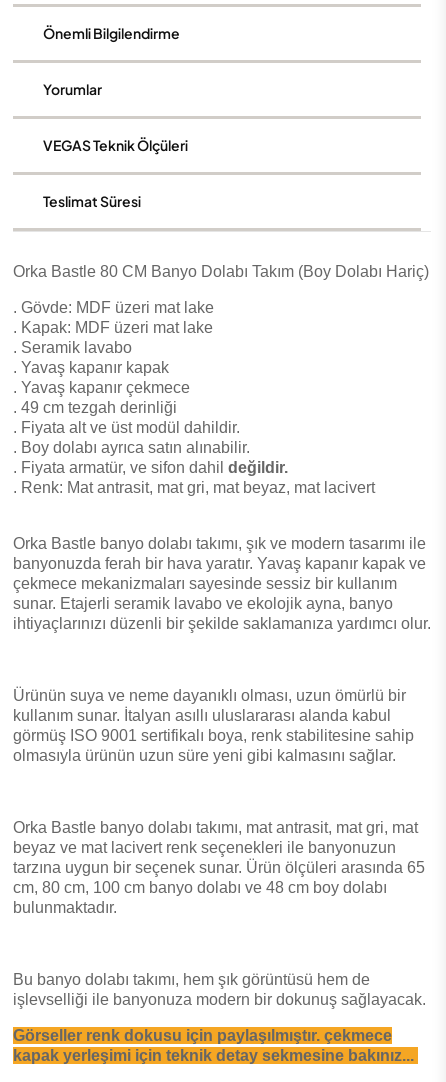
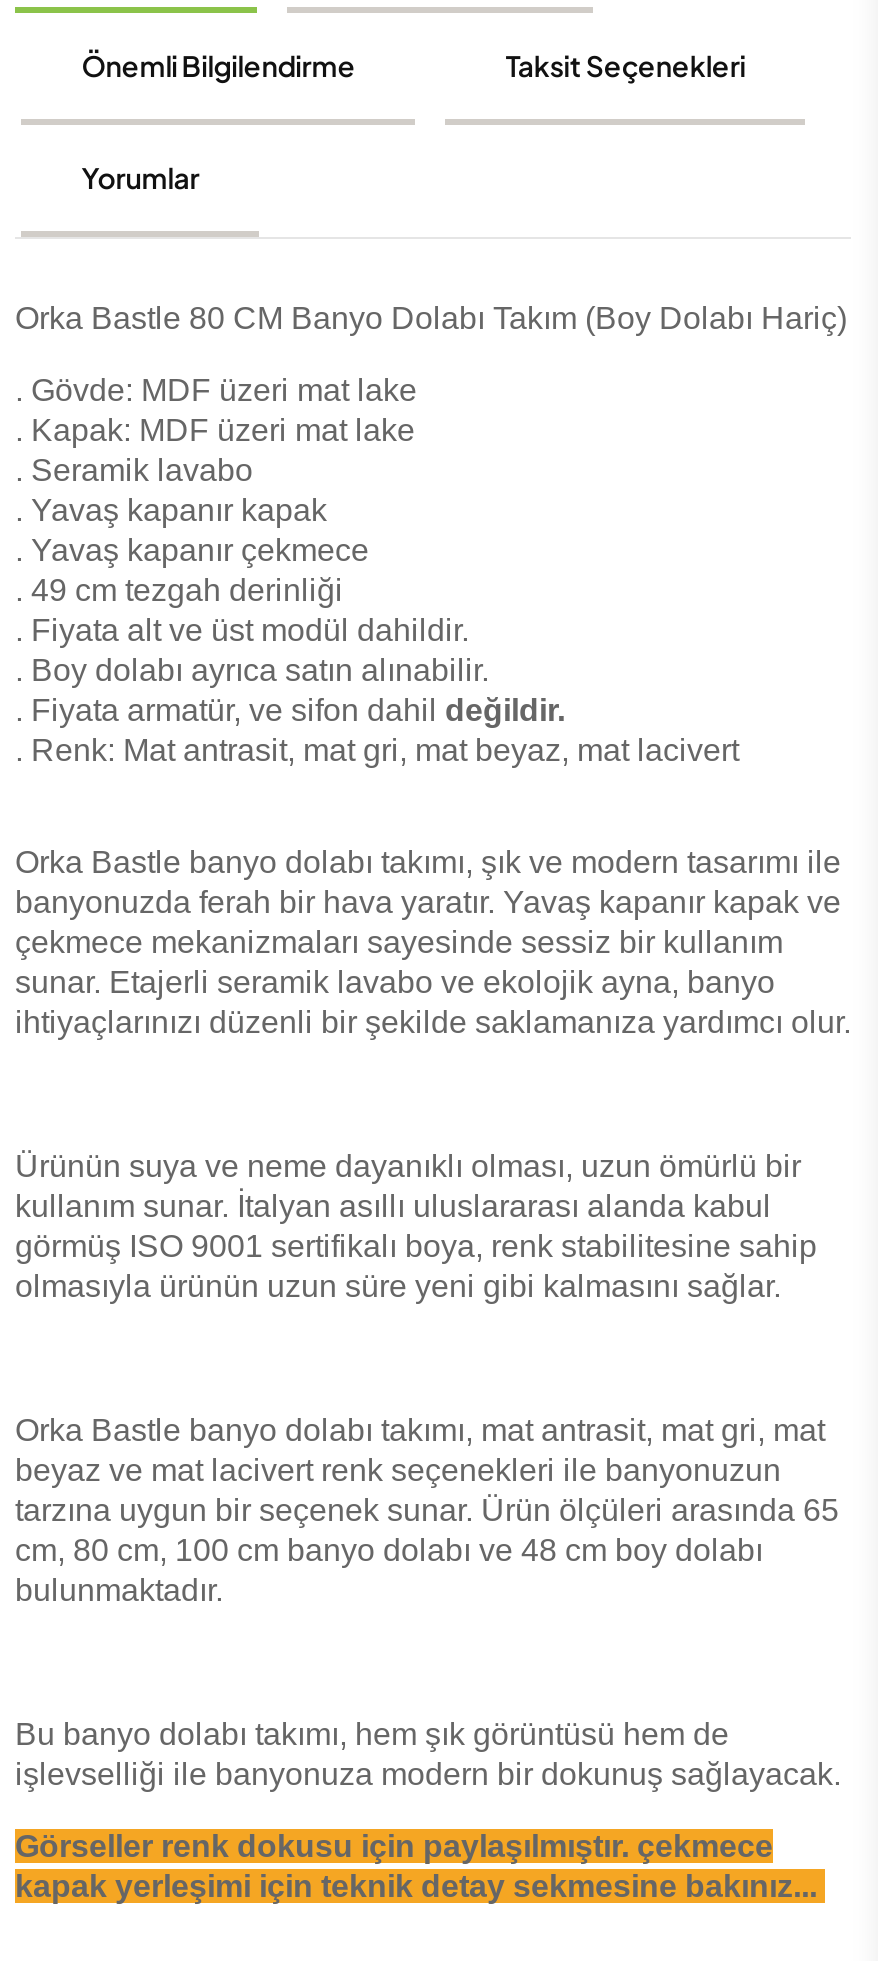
none -> [506,47,746,83] Taksit Seçenekleri
[43,136,188,210] VEGAS Teknik Ölçüleri | Teslimat Süresi -> none

